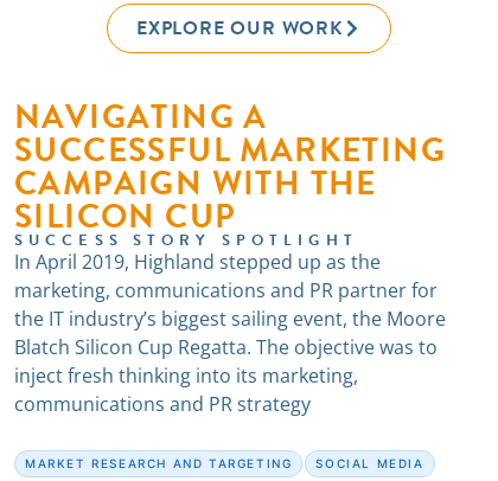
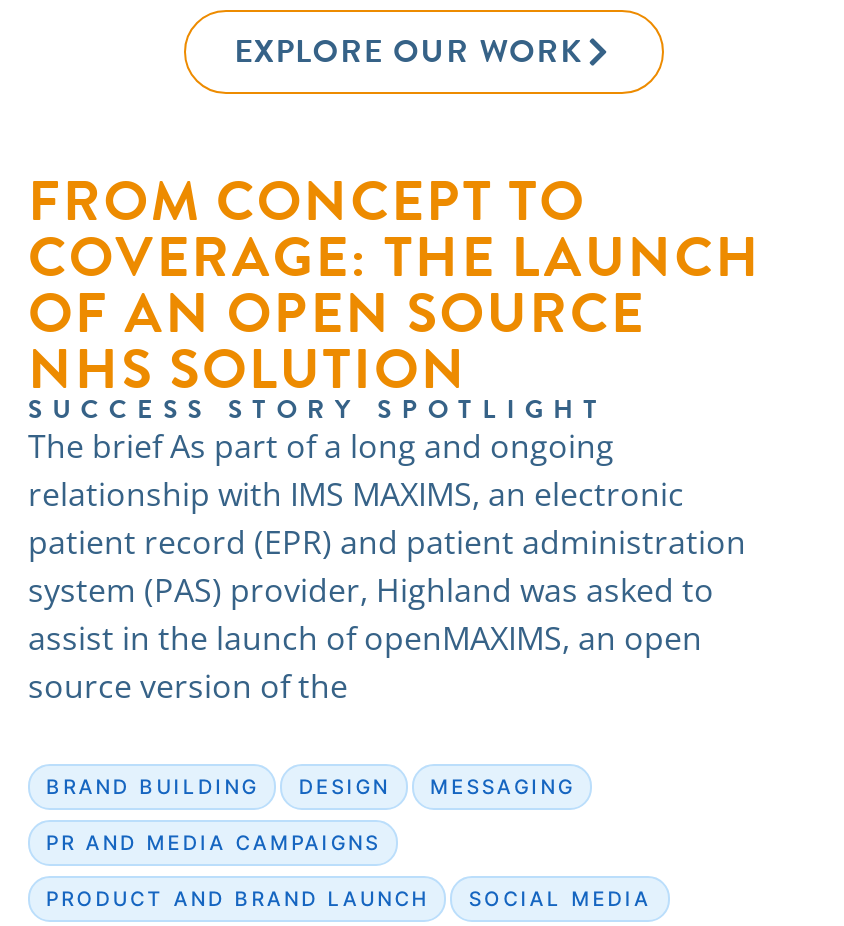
[14,92,446,240] NAVIGATING A | SUCCESSFUL MARKETING | CAMPAIGN WITH THE | SILICON CUP -> [28,160,762,410] FROM CONCEPT TO | COVERAGE: THE LAUNCH | OF AN OPEN SOURCE | NHS SOLUTION
[14,249,446,471] In April 2019, Highland stepped up as the | marketing, communications and PR partner for | the IT industry’s biggest sailing event, the Moore | Blatch Silicon Cup Regatta. The objective was to | inject fresh thinking into its marketing, | communications and PR strategy | MARKET RESEARCH AND TARGETING -> [28,424,746,910] The brief As part of a long and ongoing | relationship with IMS MAXIMS, an electronic | patient record (EPR) and patient administration | system (PAS) provider, Highland was asked to | assist in the launch of openMAXIMS, an open | source version of the | BRAND BUILDING | DESIGN | MESSAGING | PR AND MEDIA CAMPAIGNS | PRODUCT AND BRAND LAUNCH

